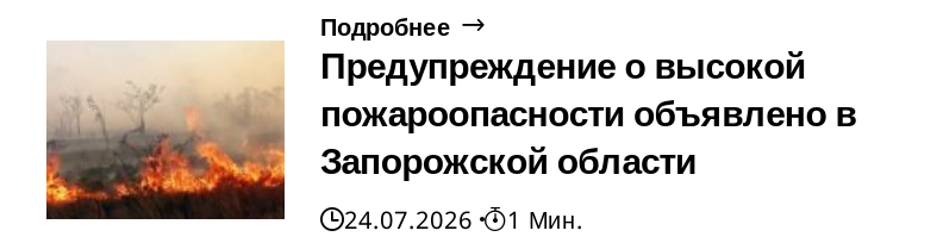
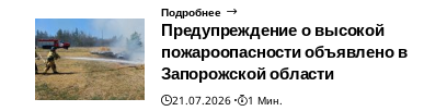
[44,40,583,235] [image] | 24.07.2026 1 Мин. -> [34,17,282,107] [image] | 21.07.2026 1 Мин.

